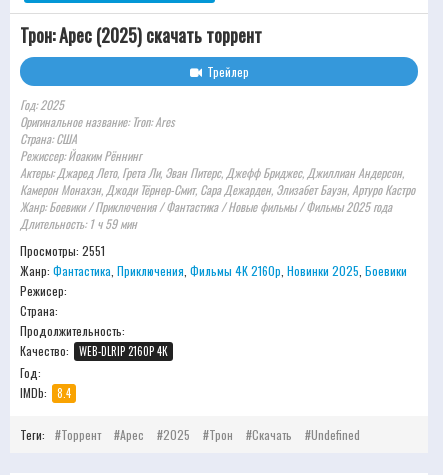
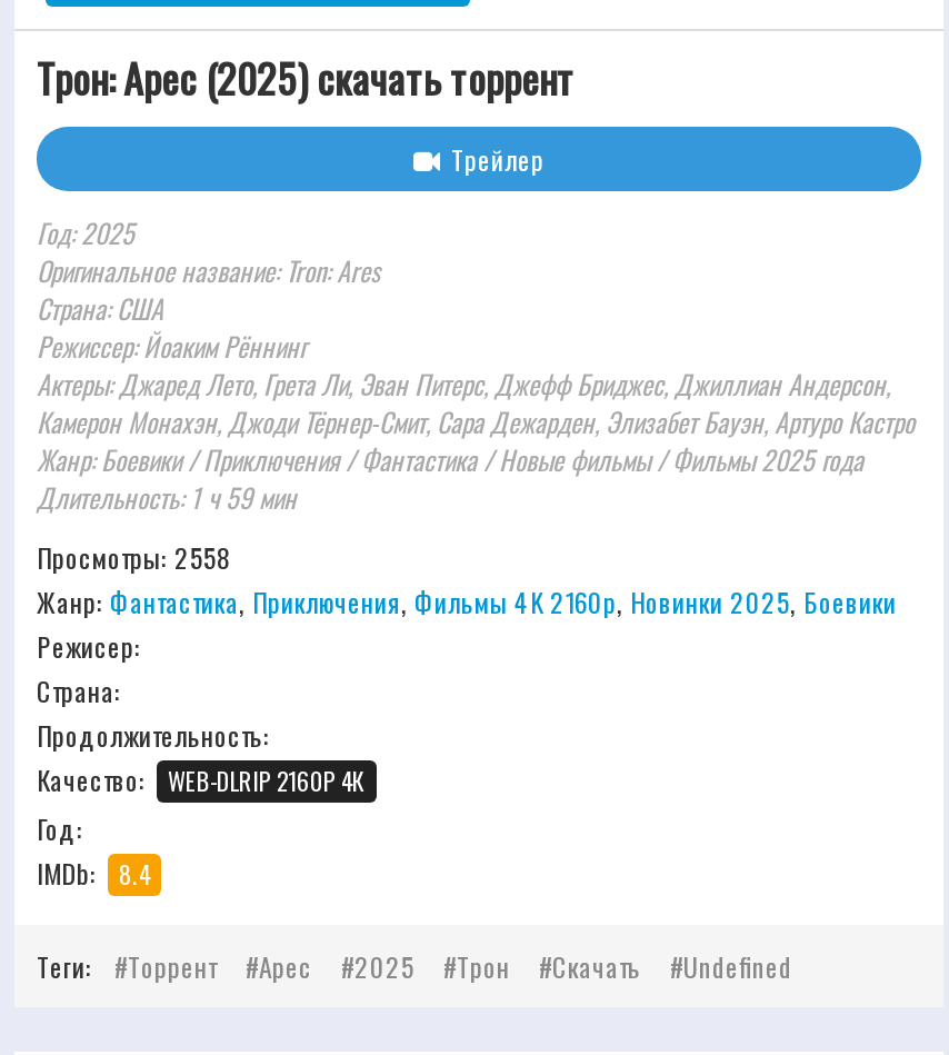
[20,242,105,259] Просмотры: 2551 -> [37,538,230,576] Просмотры: 2558

